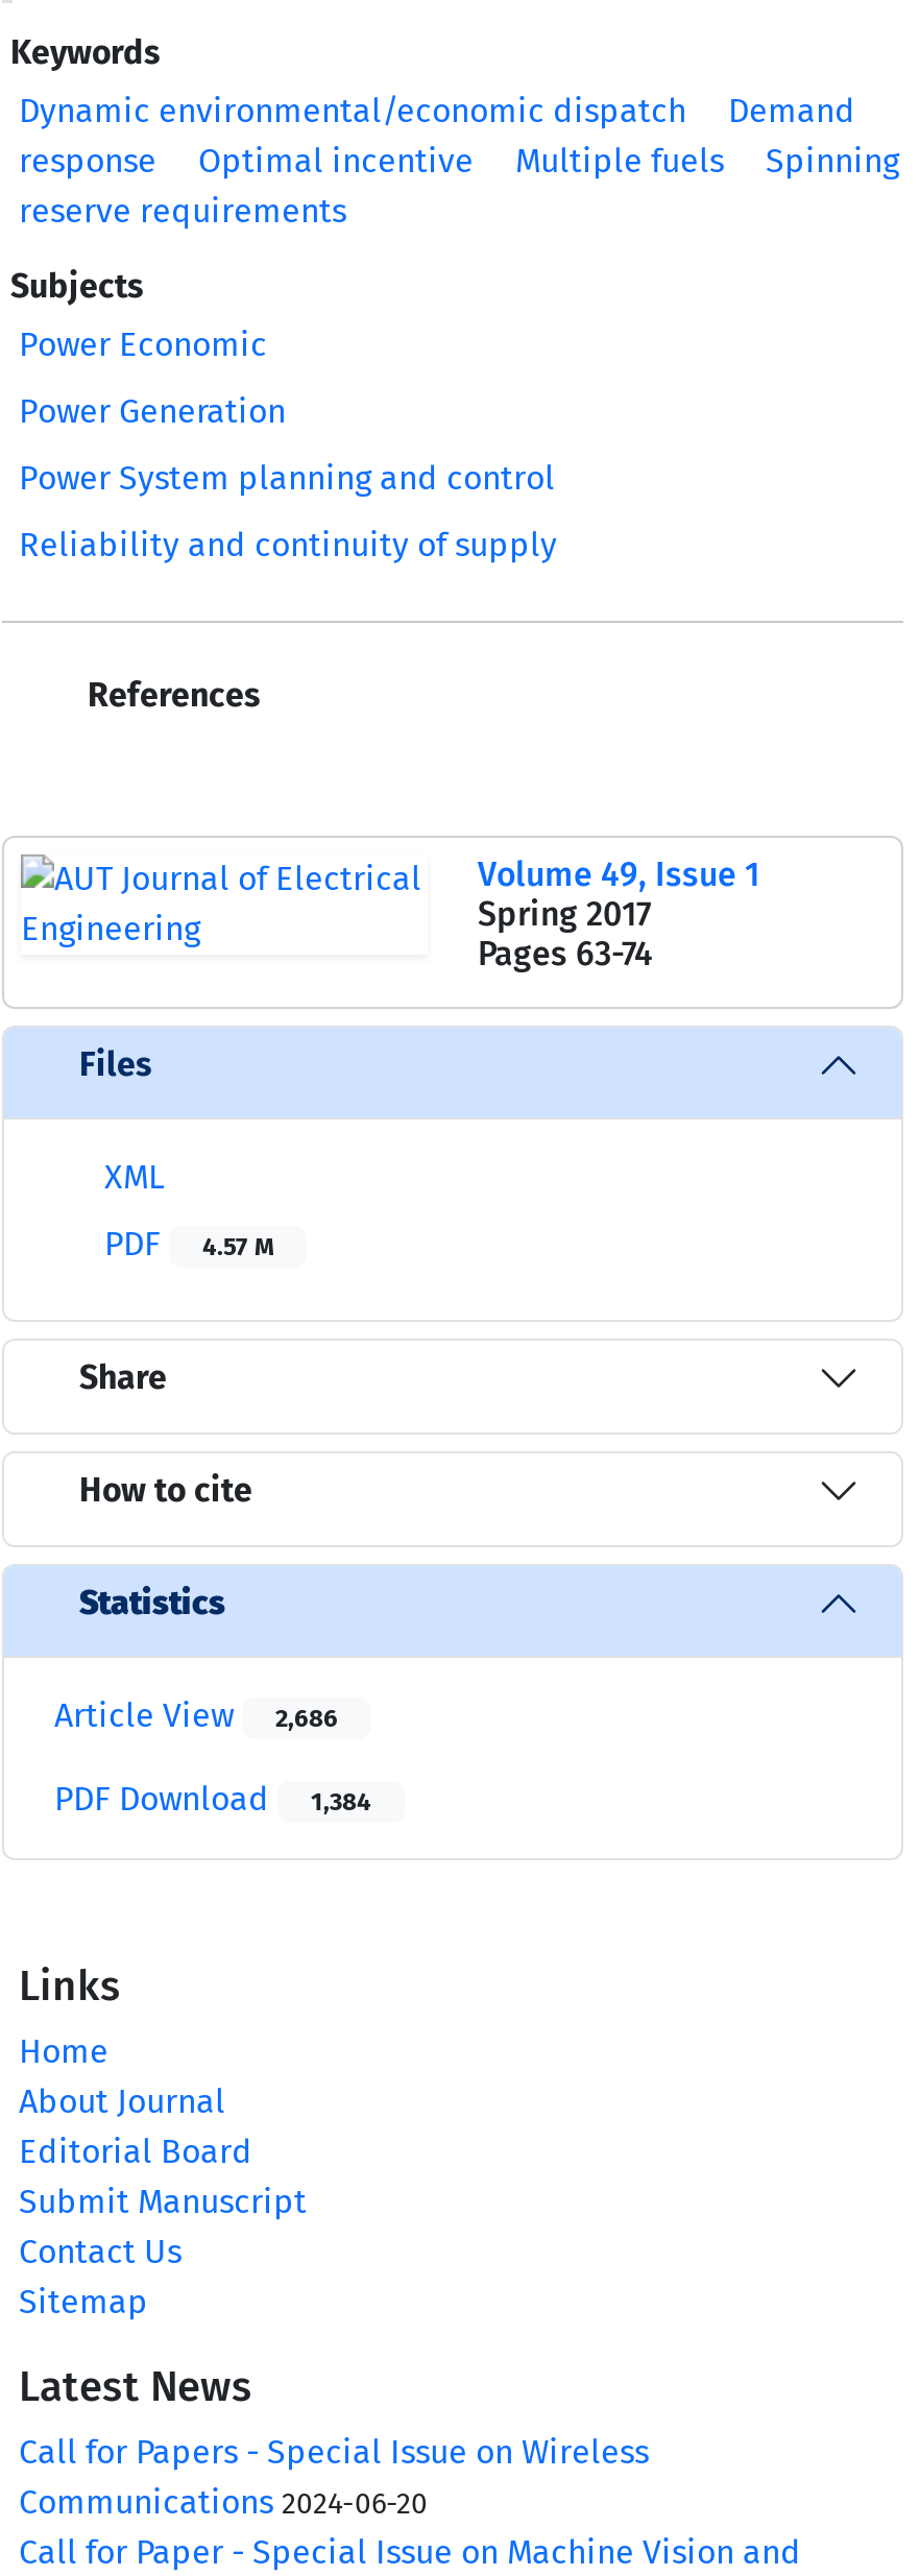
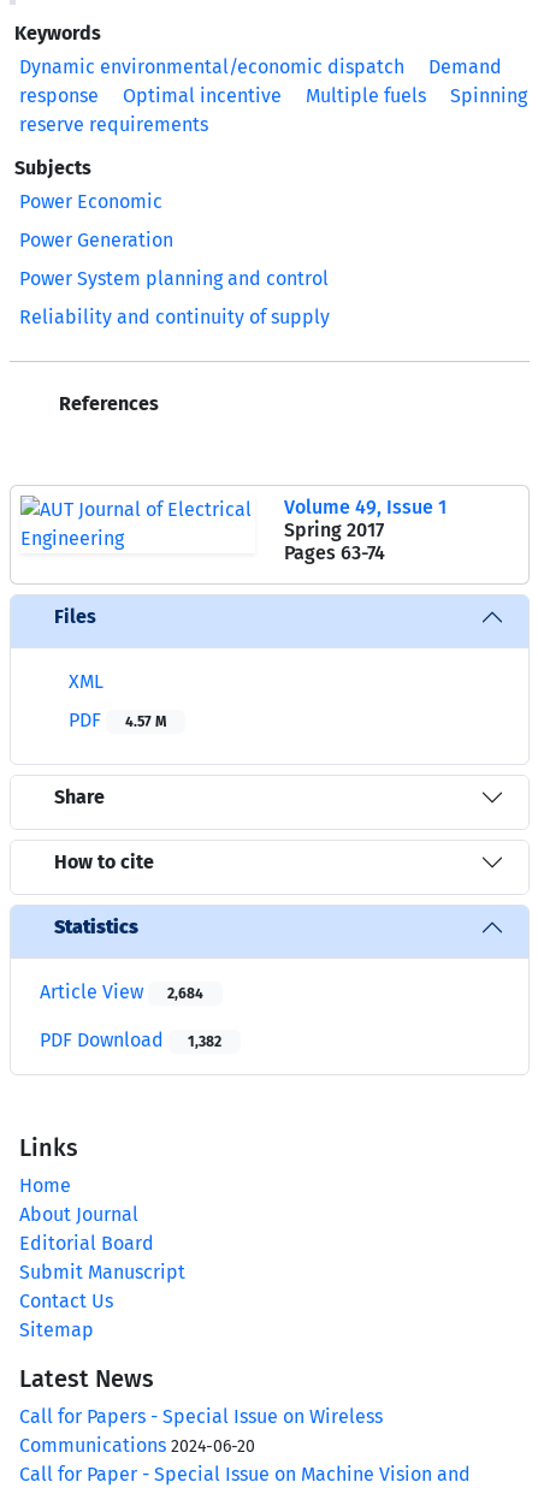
[54,1695,338,1735] Article View 2,686 -> [40,980,203,1003] Article View 2,684
[54,1778,371,1818] PDF Download 1,384 -> [40,1028,221,1051] PDF Download 1,382

